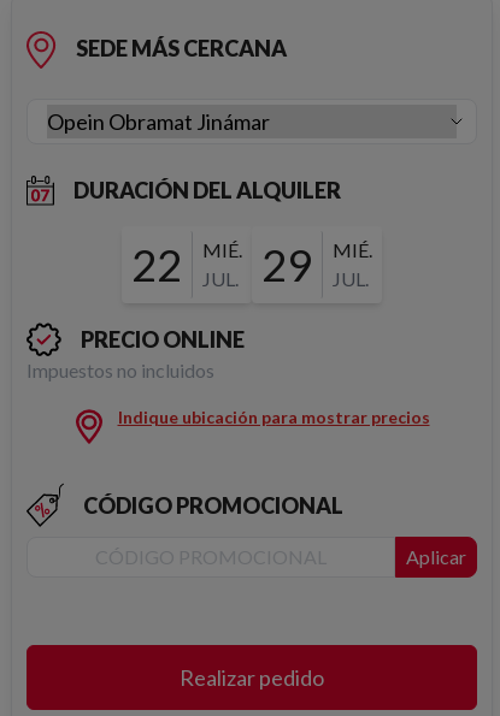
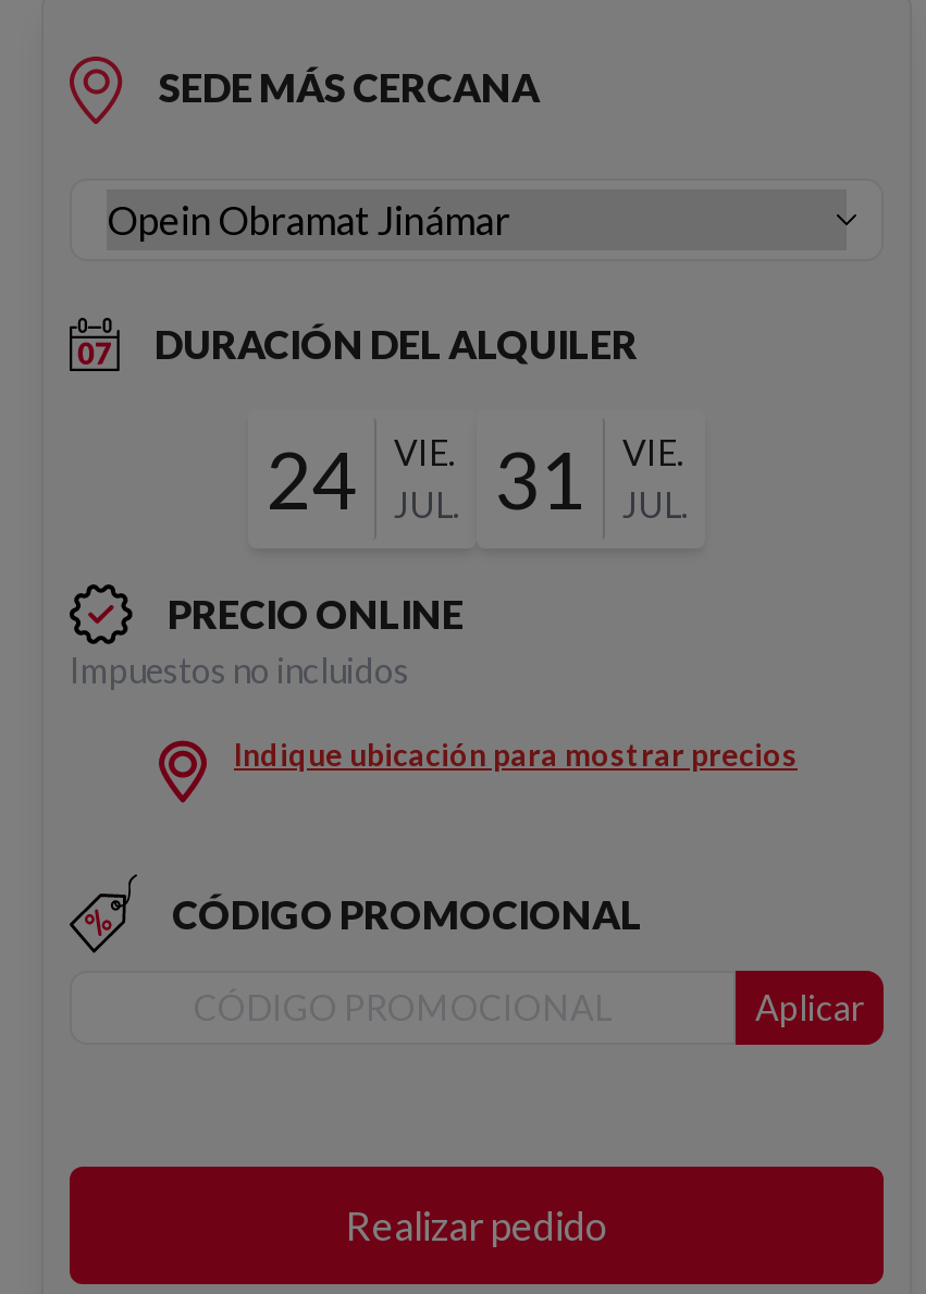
[131,239,242,292] 22 | MIÉ. -> [266,432,455,527] 24 | VIE.
[261,239,372,292] 29 | MIÉ. -> [494,432,683,527] 31 | VIE.

